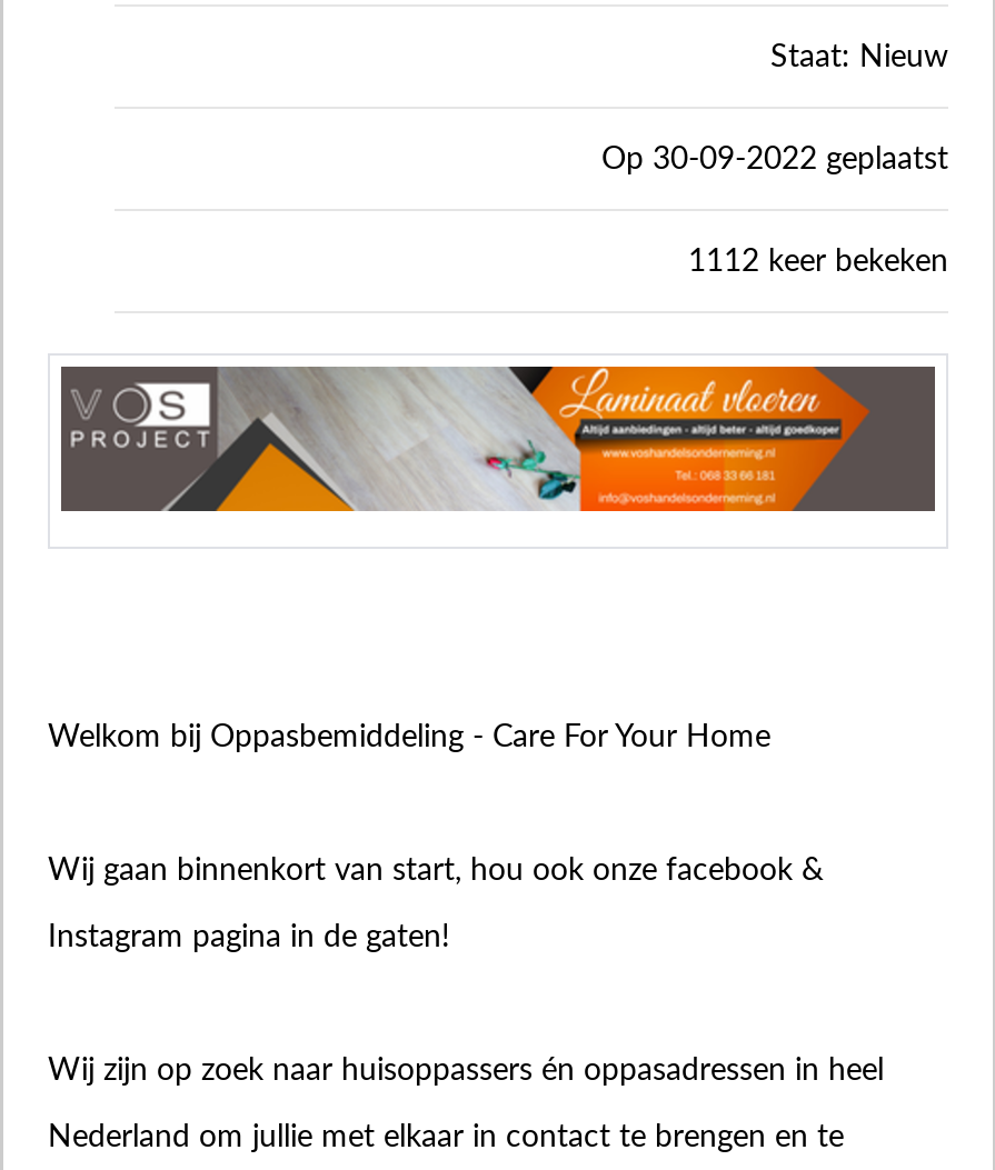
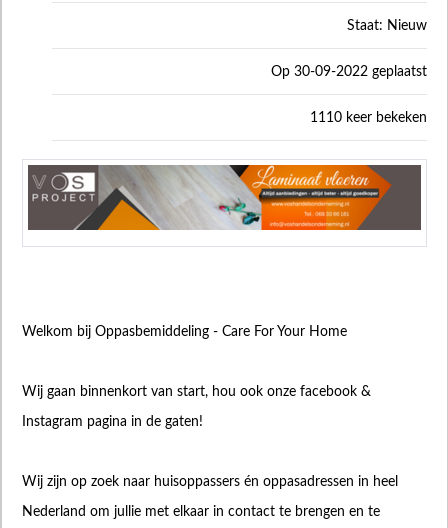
[688,247,948,278] 1112 keer bekeken -> [310,111,427,125] 1110 keer bekeken

